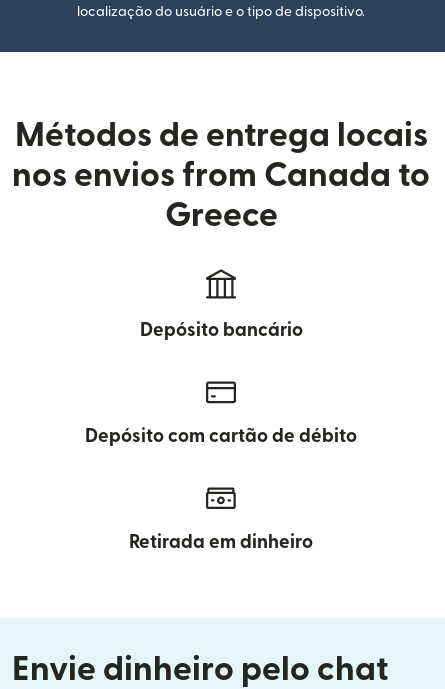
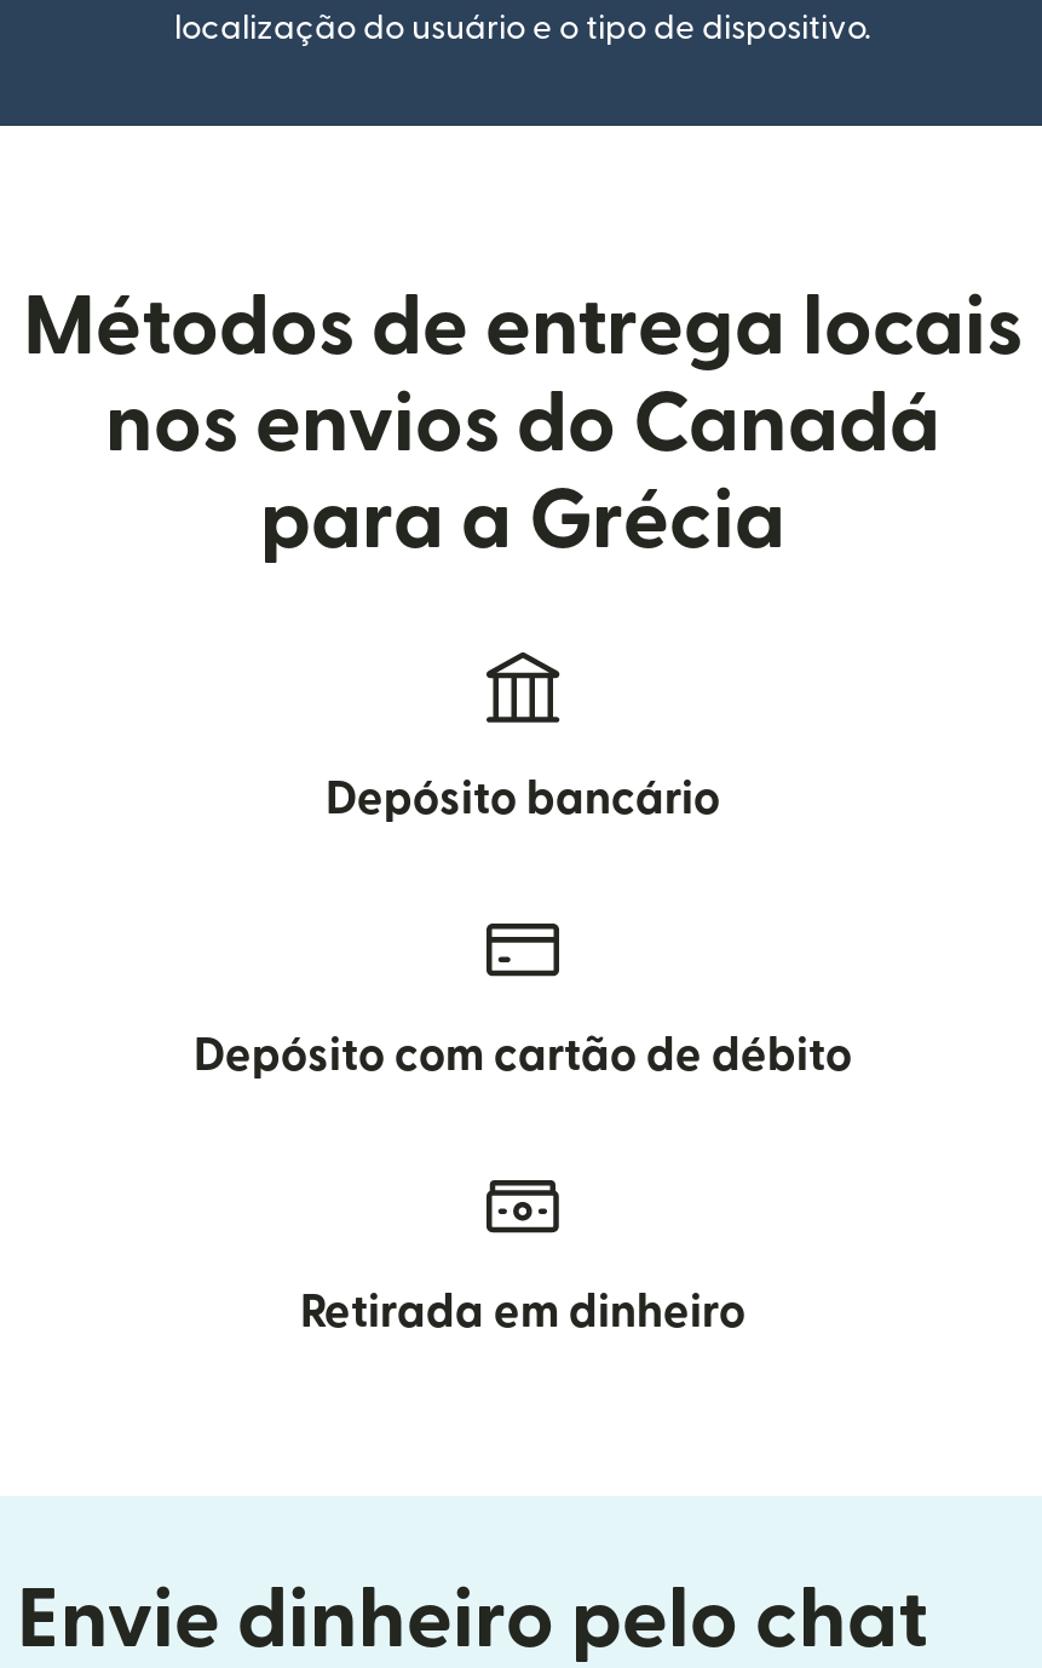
[12,159,430,232] nos envios from Canada to | Greece -> [105,384,940,561] nos envios do Canadá | para a Grécia

